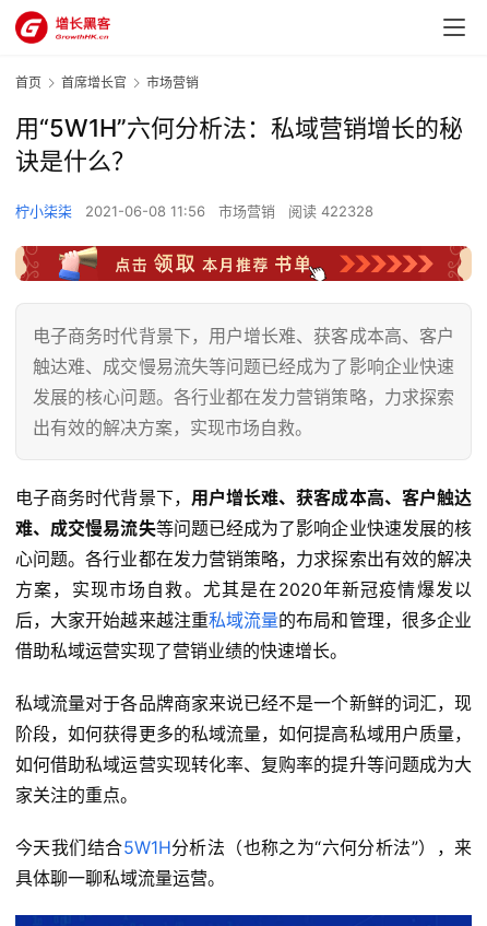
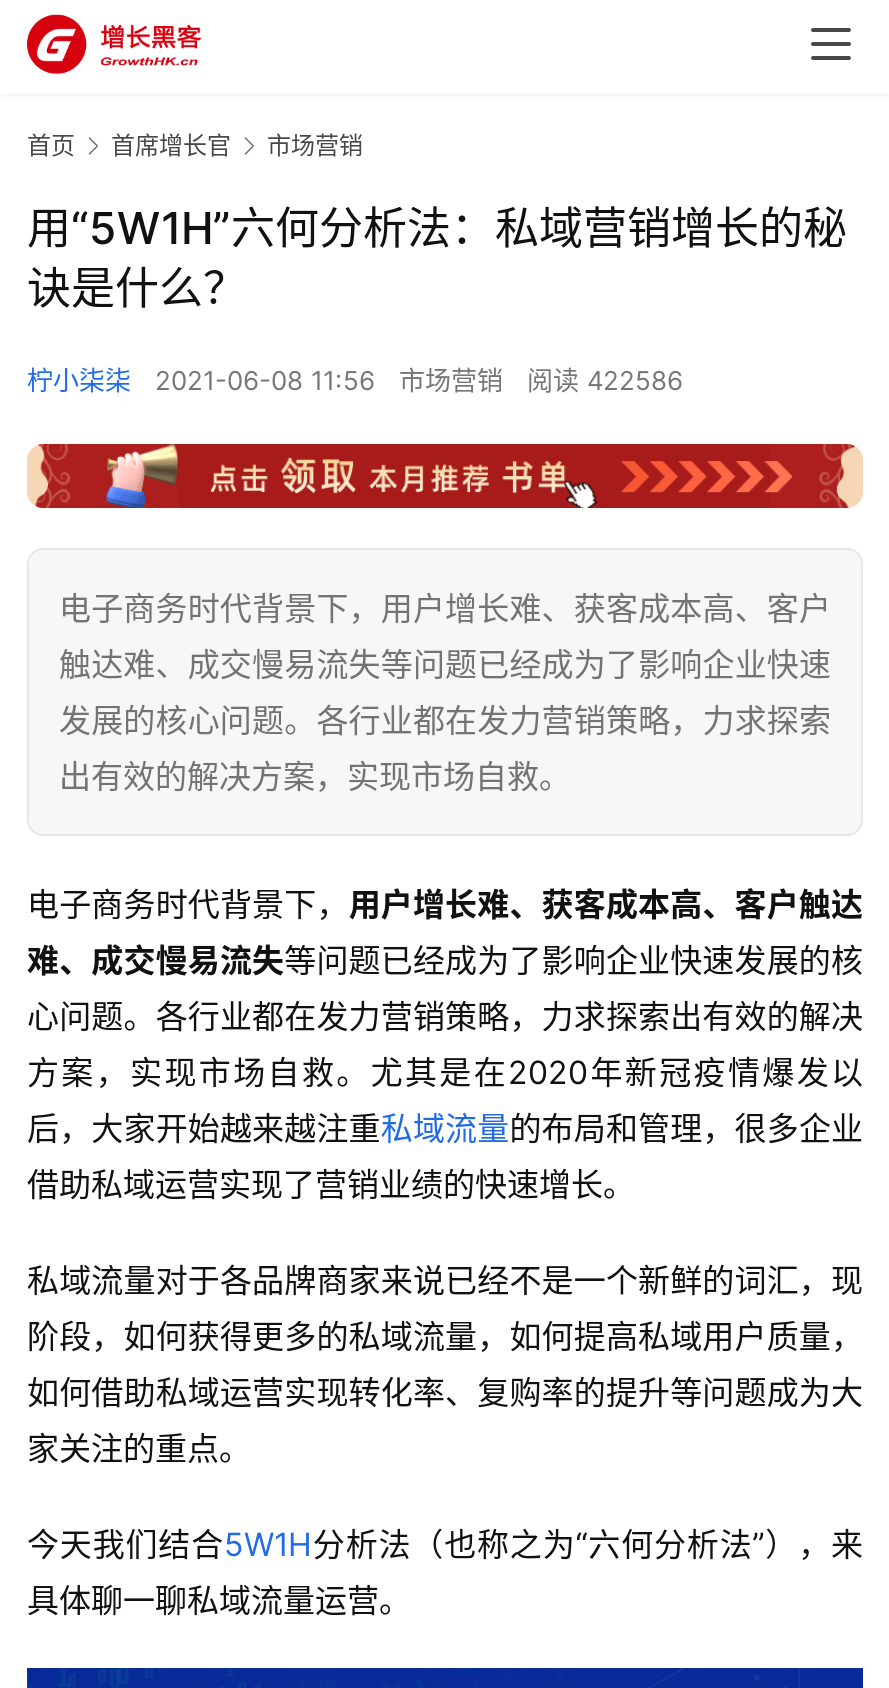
[288,202,373,220] 阅读 422328 -> [527,364,683,396] 阅读 422586

